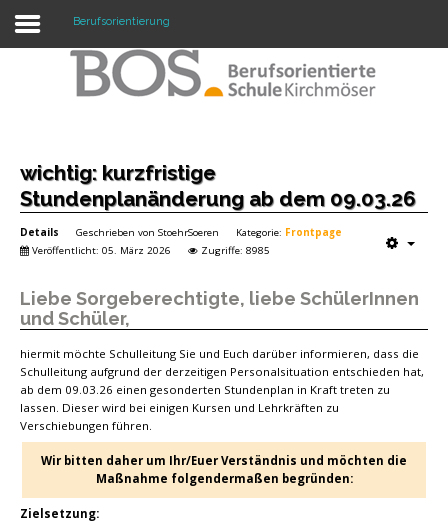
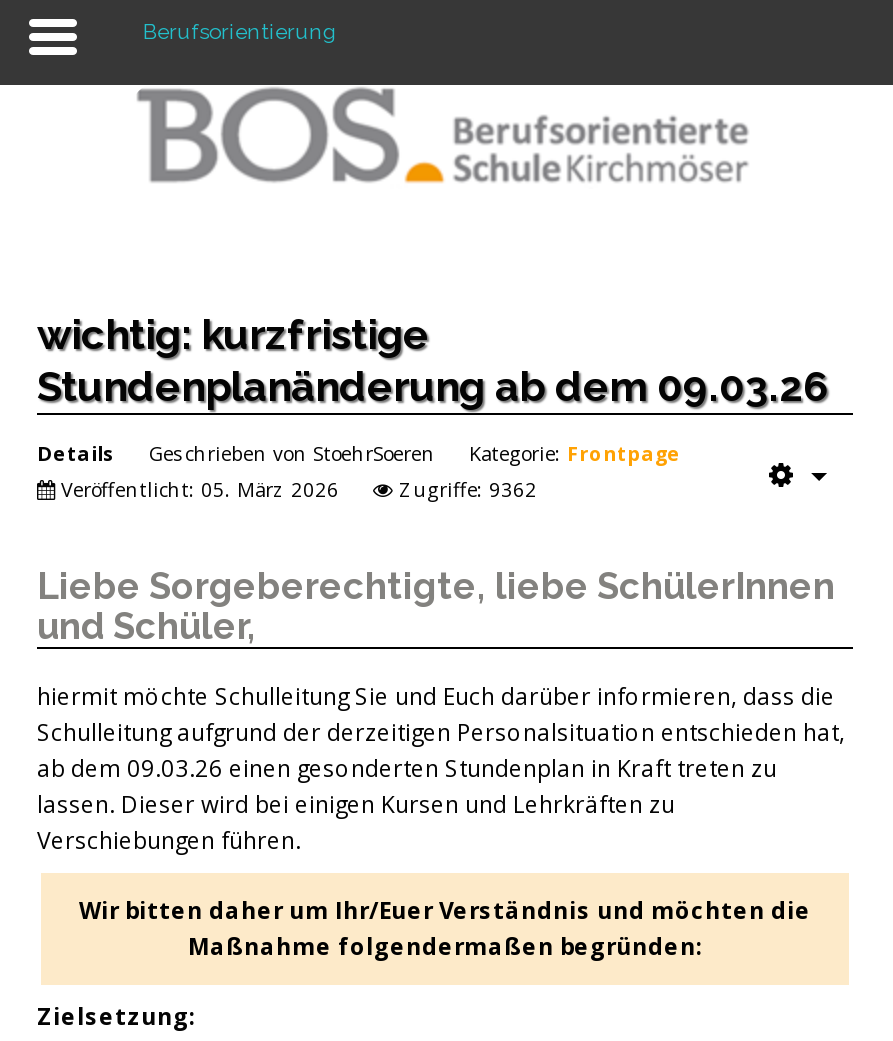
[201,243,270,257] Zugriffe: 8985 -> [399,475,537,503] Zugriffe: 9362

